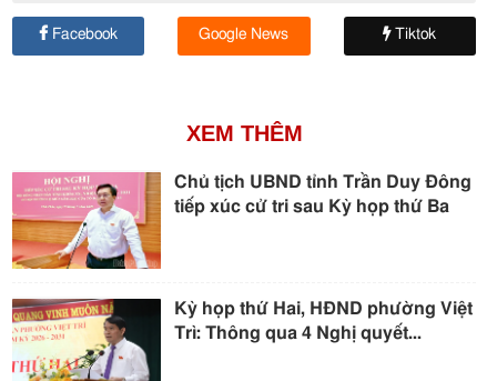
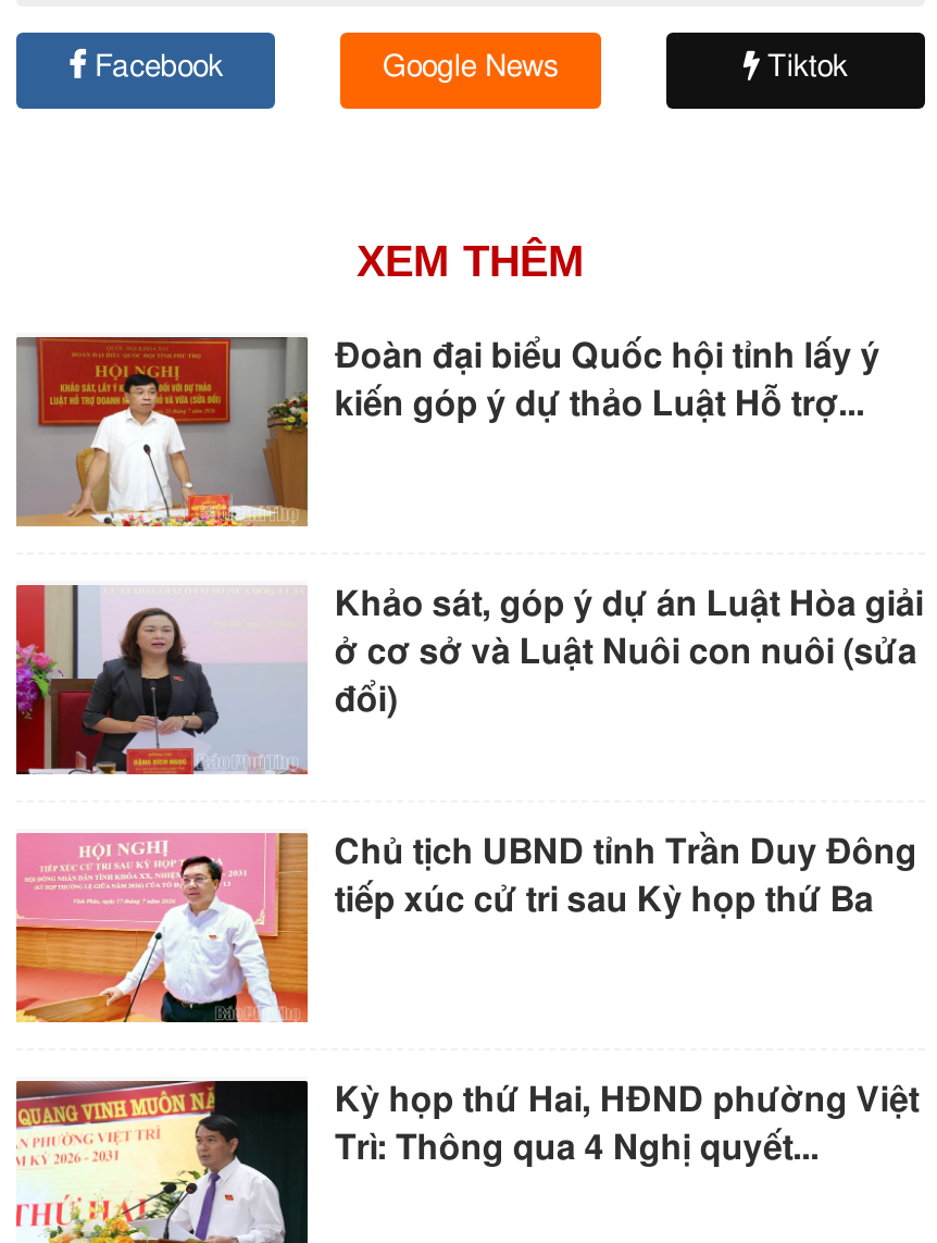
none -> [14,585,924,779] [image] | Khảo sát, góp ý dự án Luật Hòa giải | ở cơ sở và Luật Nuôi con nuôi (sửa | đổi)
none -> [16,335,880,529] [image] | Đoàn đại biểu Quốc hội tỉnh lấy ý | kiến góp ý dự thảo Luật Hỗ trợ...

